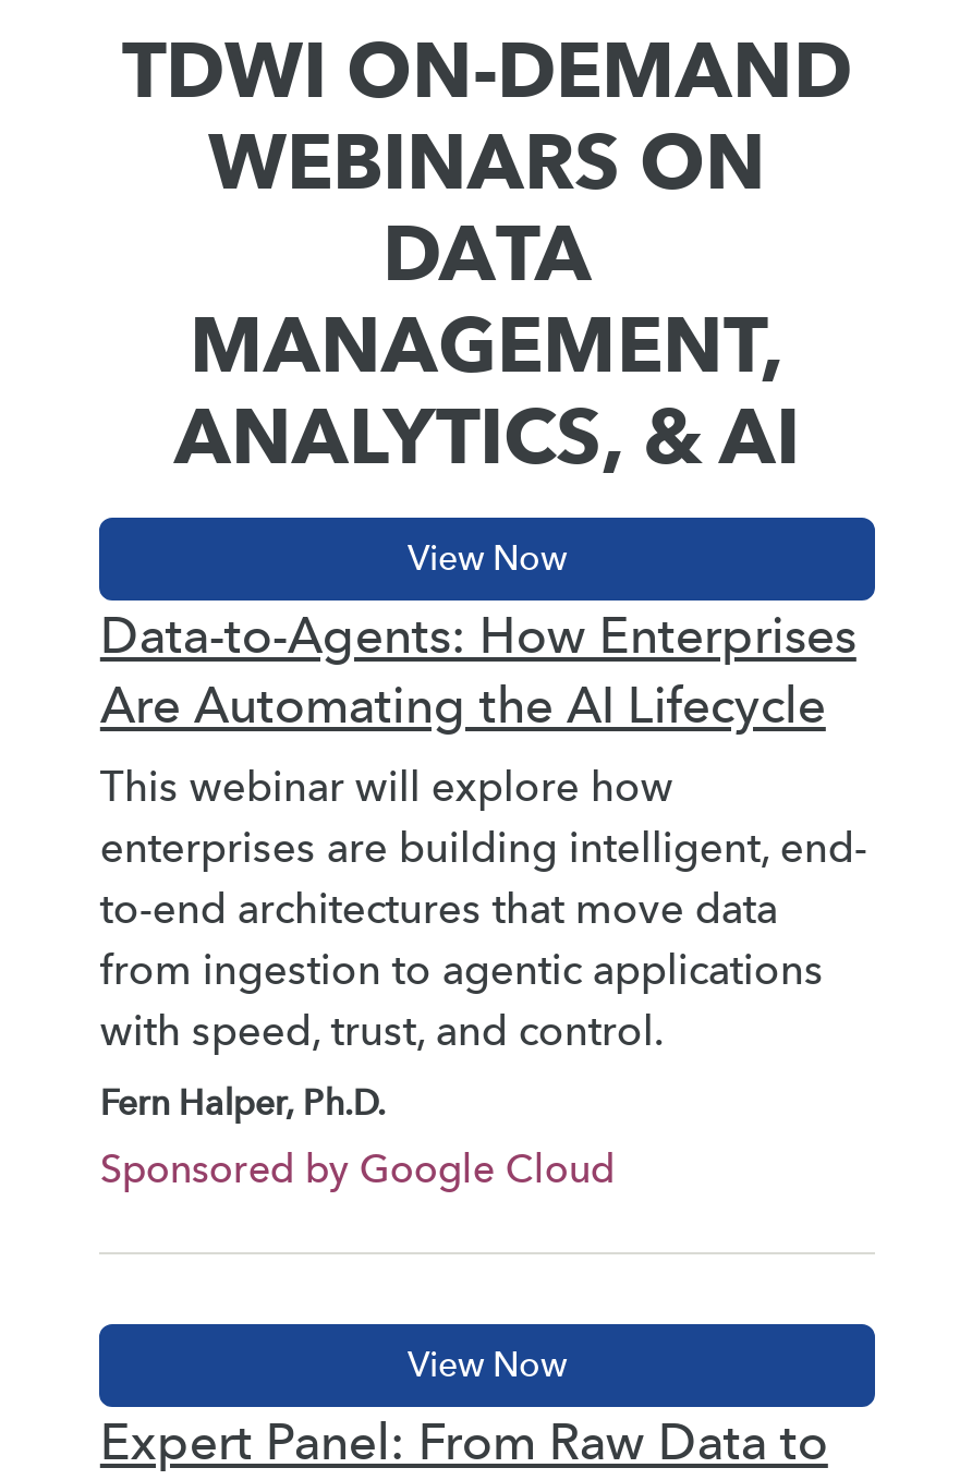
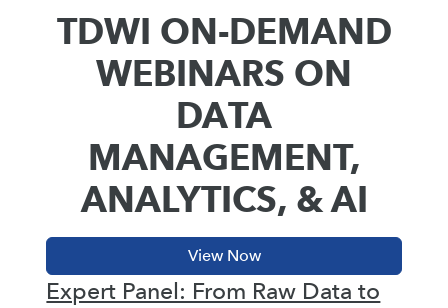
[100,604,867,1193] Data-to-Agents: How Enterprises | Are Automating the AI Lifecycle | This webinar will explore how | enterprises are building intelligent, end- | to-end architectures that move data | from ingestion to agentic applications | with speed, trust, and control. | Fern Halper, Ph.D. | Sponsored by Google Cloud -> none

